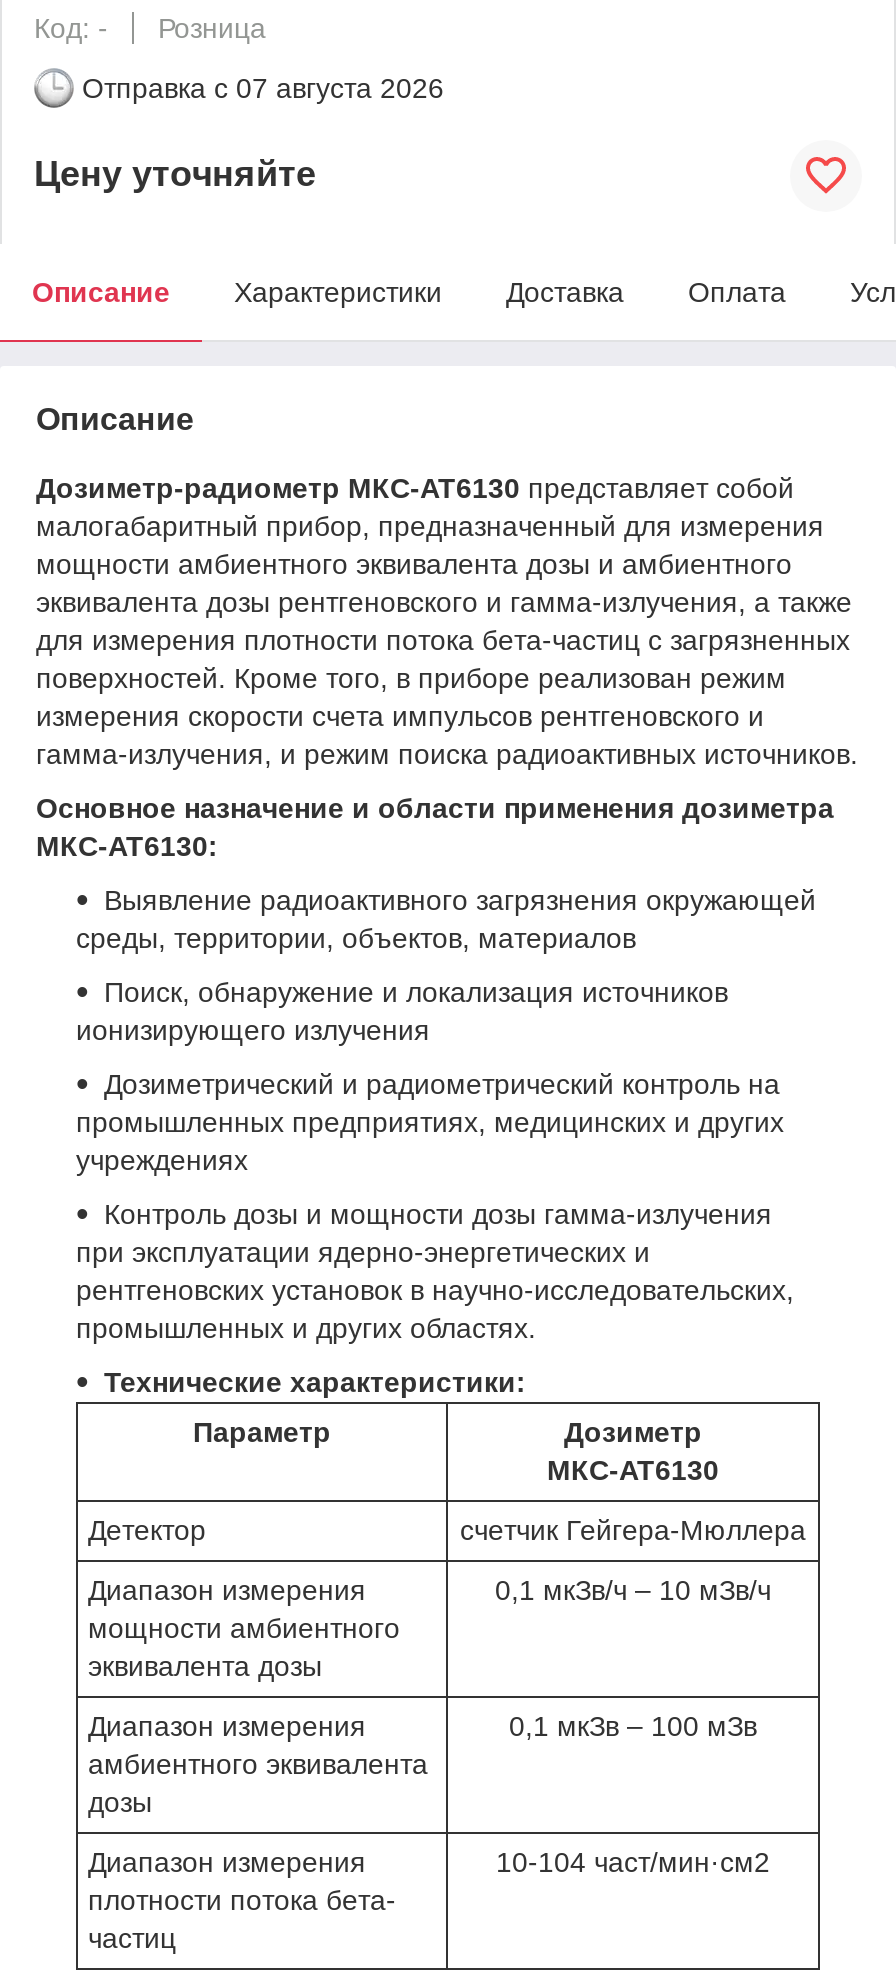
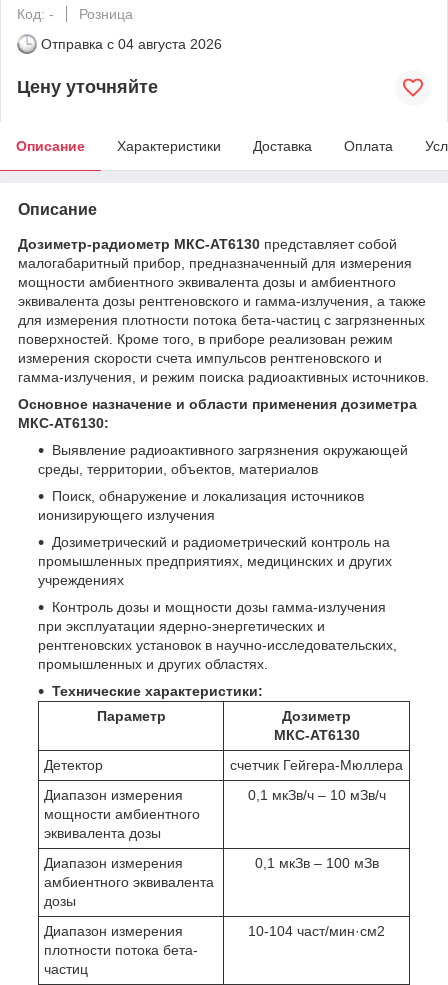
[82,72,444,104] Отправка с 07 августа 2026 -> [41,36,222,52] Отправка с 04 августа 2026

